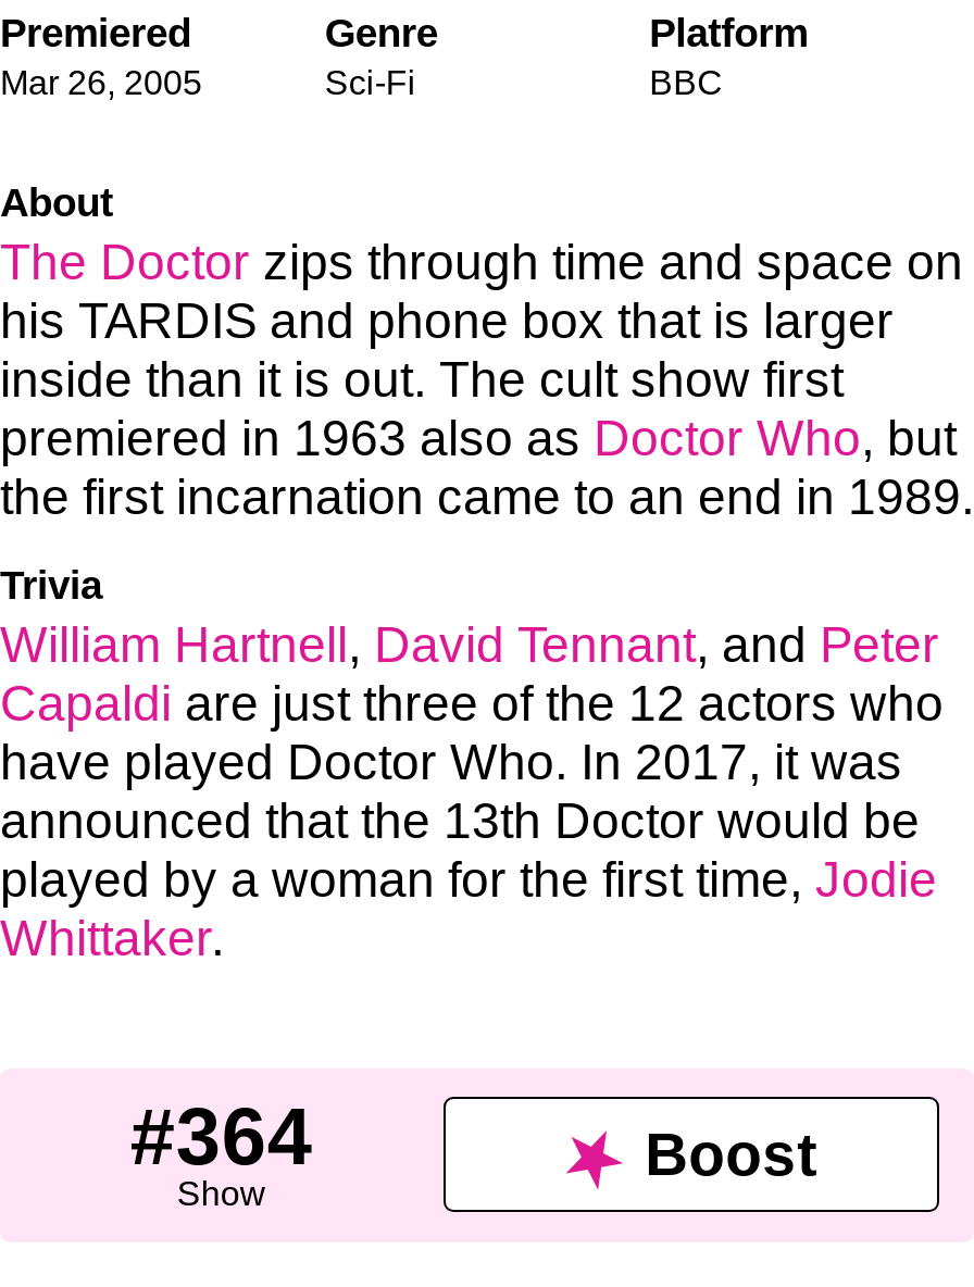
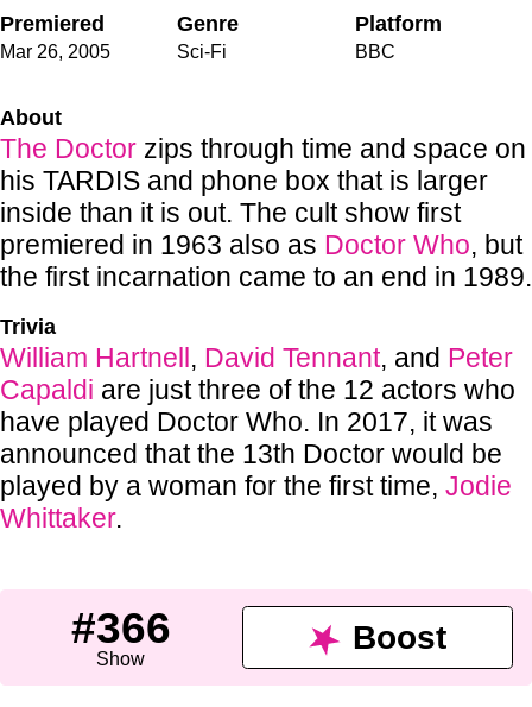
[130,1092,313,1181] #364 -> [71,604,171,652] #366

